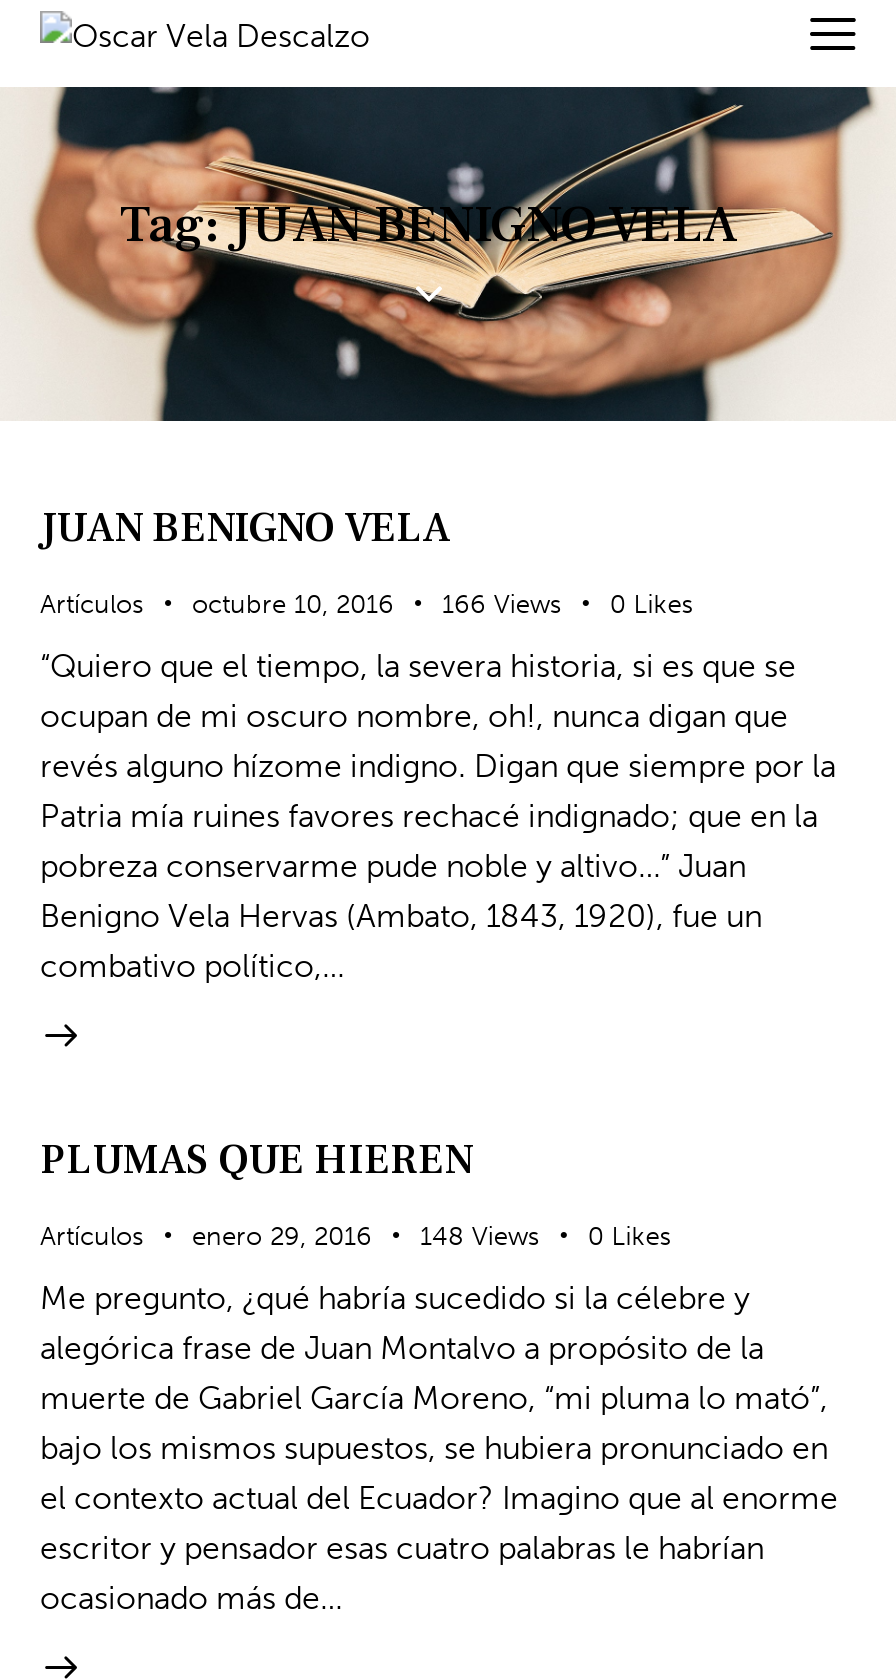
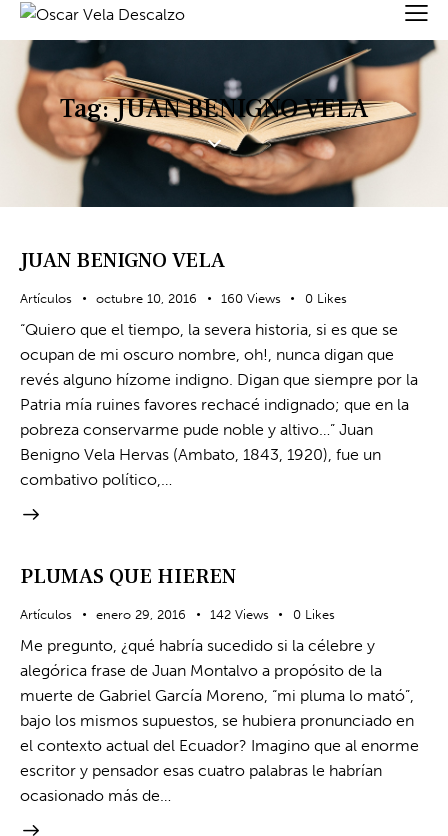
[40,588,694,618] Artículos octubre 10, 2016 166 Views 0 Likes -> [20,290,347,305] Artículos octubre 10, 2016 160 Views 0 Likes
[40,1220,672,1250] Artículos enero 29, 2016 148 Views 0 Likes -> [20,607,335,622] Artículos enero 29, 2016 142 Views 0 Likes

